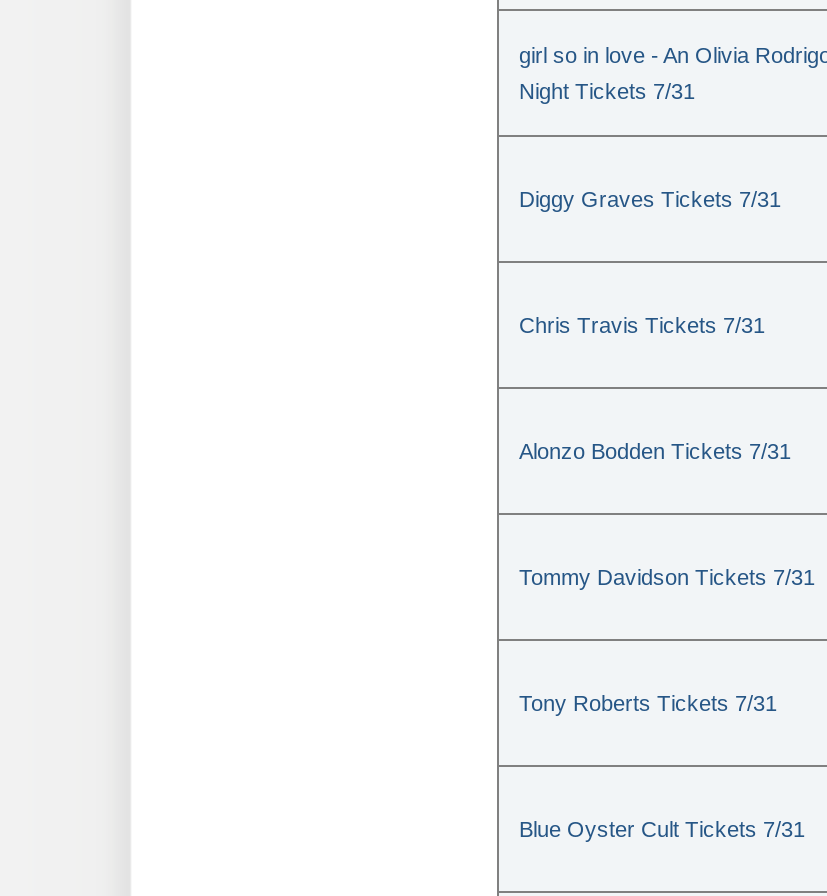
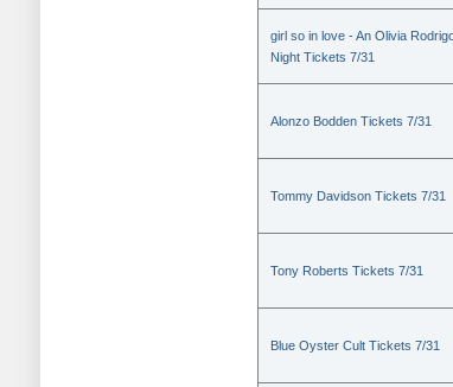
[519,187,781,211] Diggy Graves Tickets 7/31 -> none
[519,313,765,337] Chris Travis Tickets 7/31 -> none

